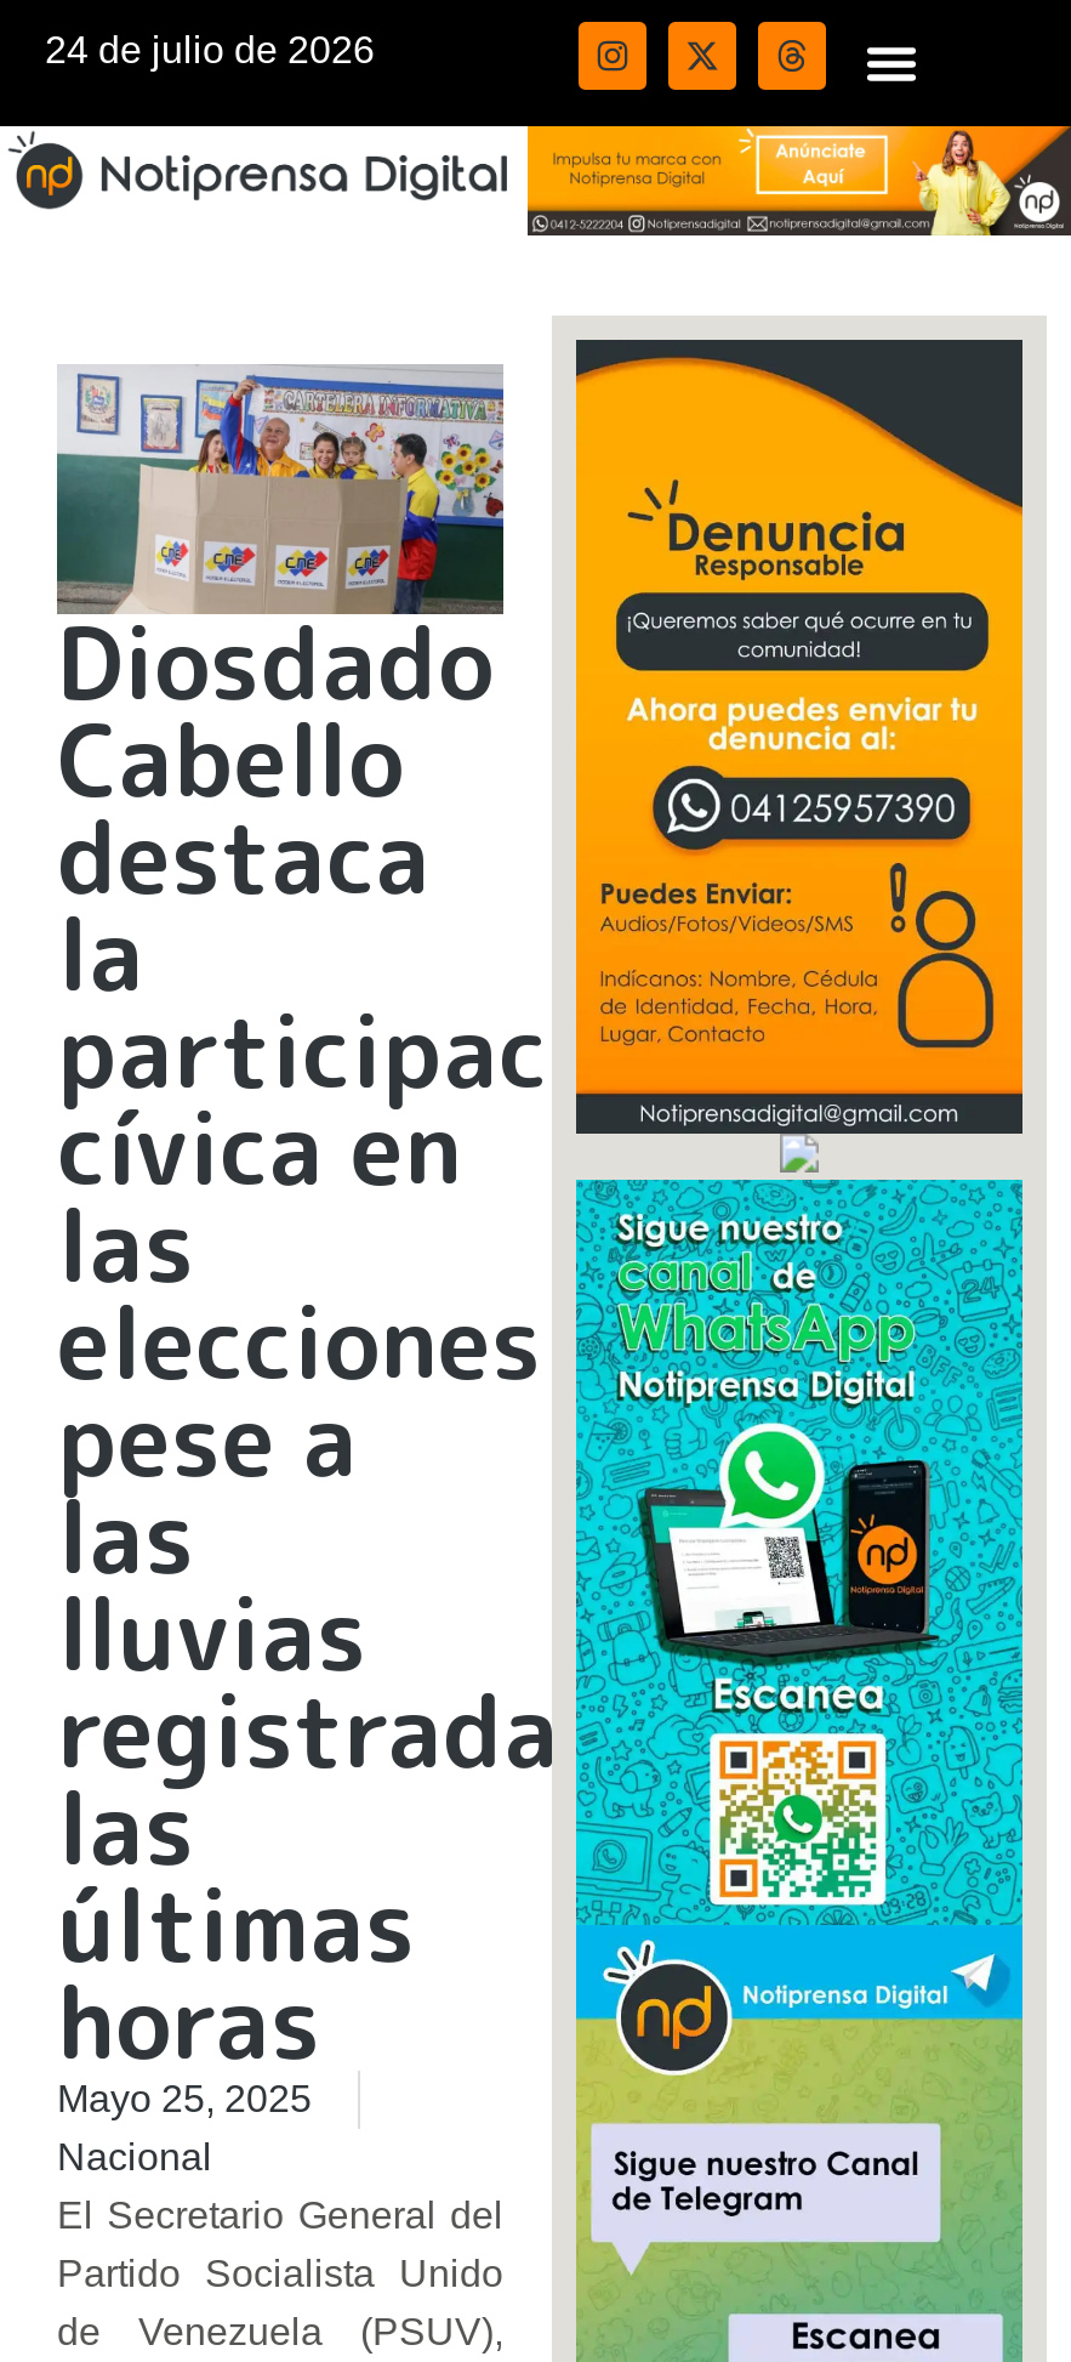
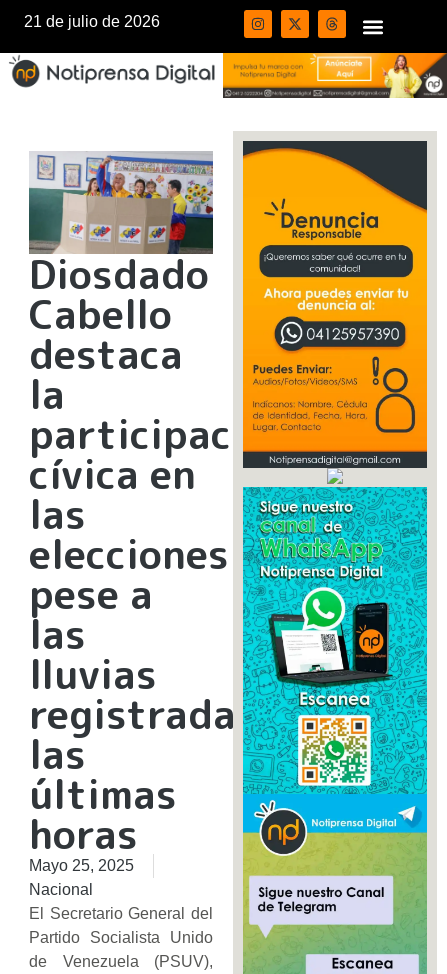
[45,29,375,70] 24 de julio de 2026 -> [24,13,160,30] 21 de julio de 2026

